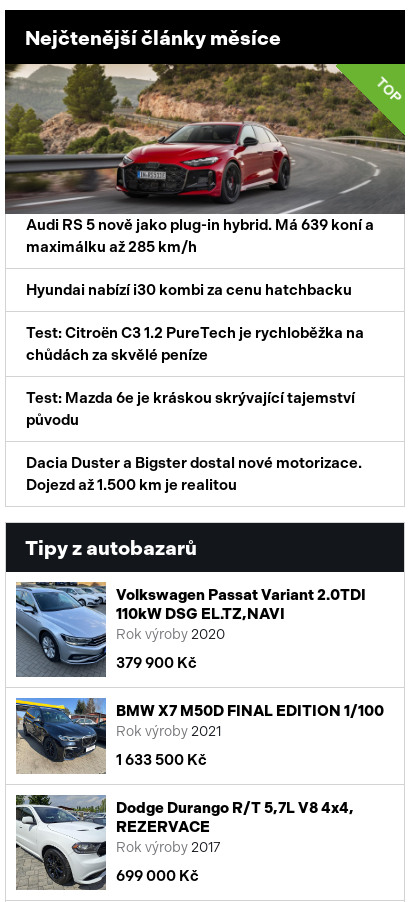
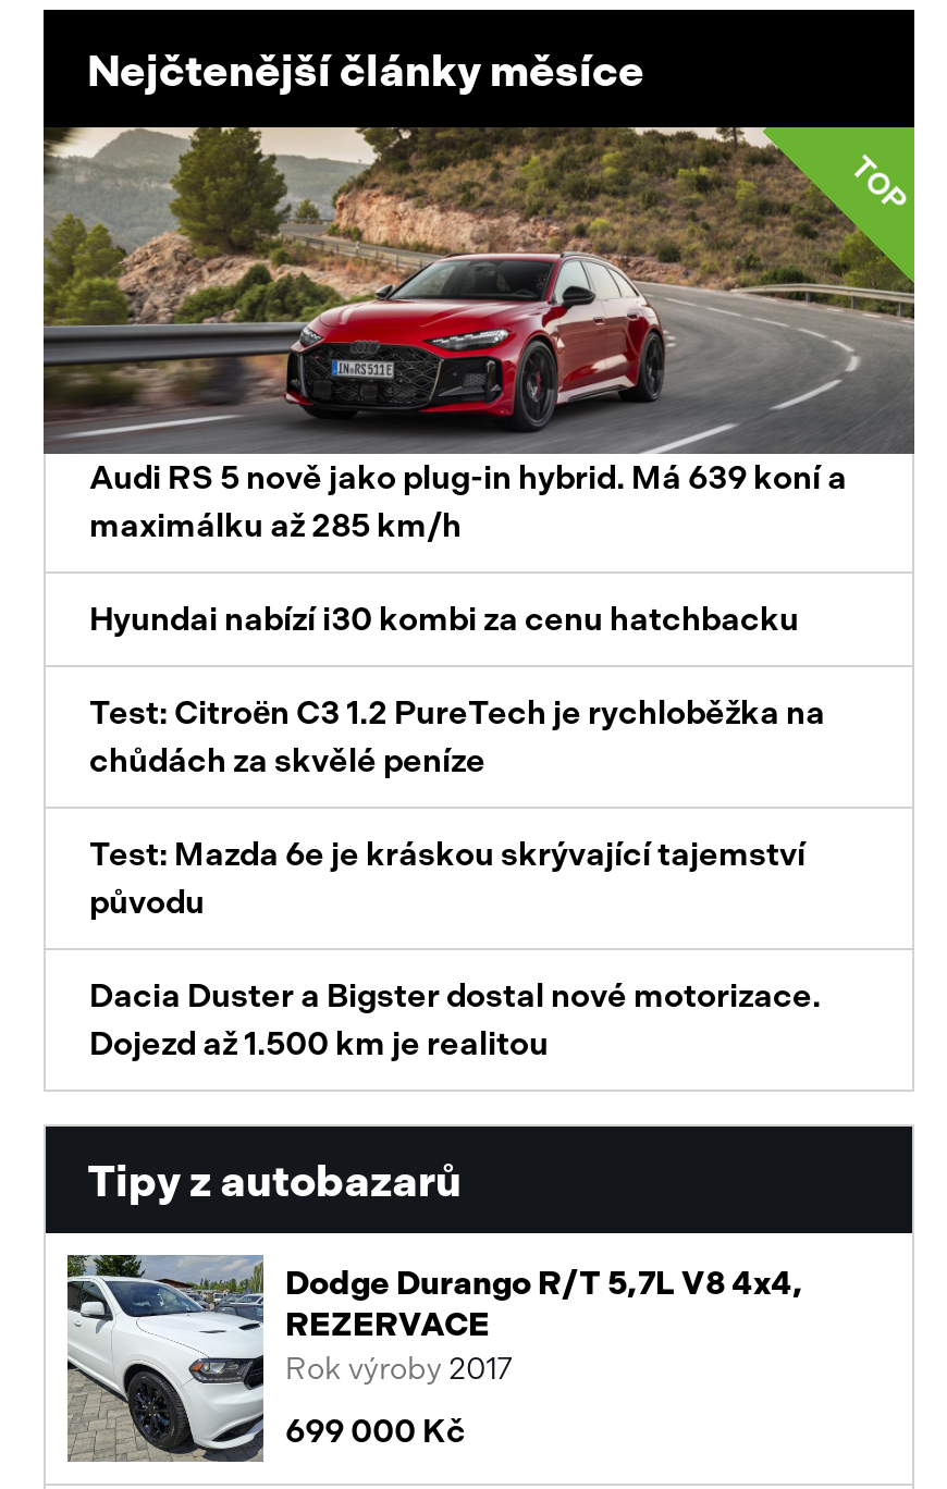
[16,581,384,769] [image] | Volkswagen Passat Variant 2.0TDI | 110kW DSG EL.TZ,NAVI | Rok výroby 2020 | 379 900 Kč | BMW X7 M50D FINAL EDITION 1/100 | Rok výroby 2021 | 1 633 500 Kč -> none
[15,697,102,774] [image] -> none

